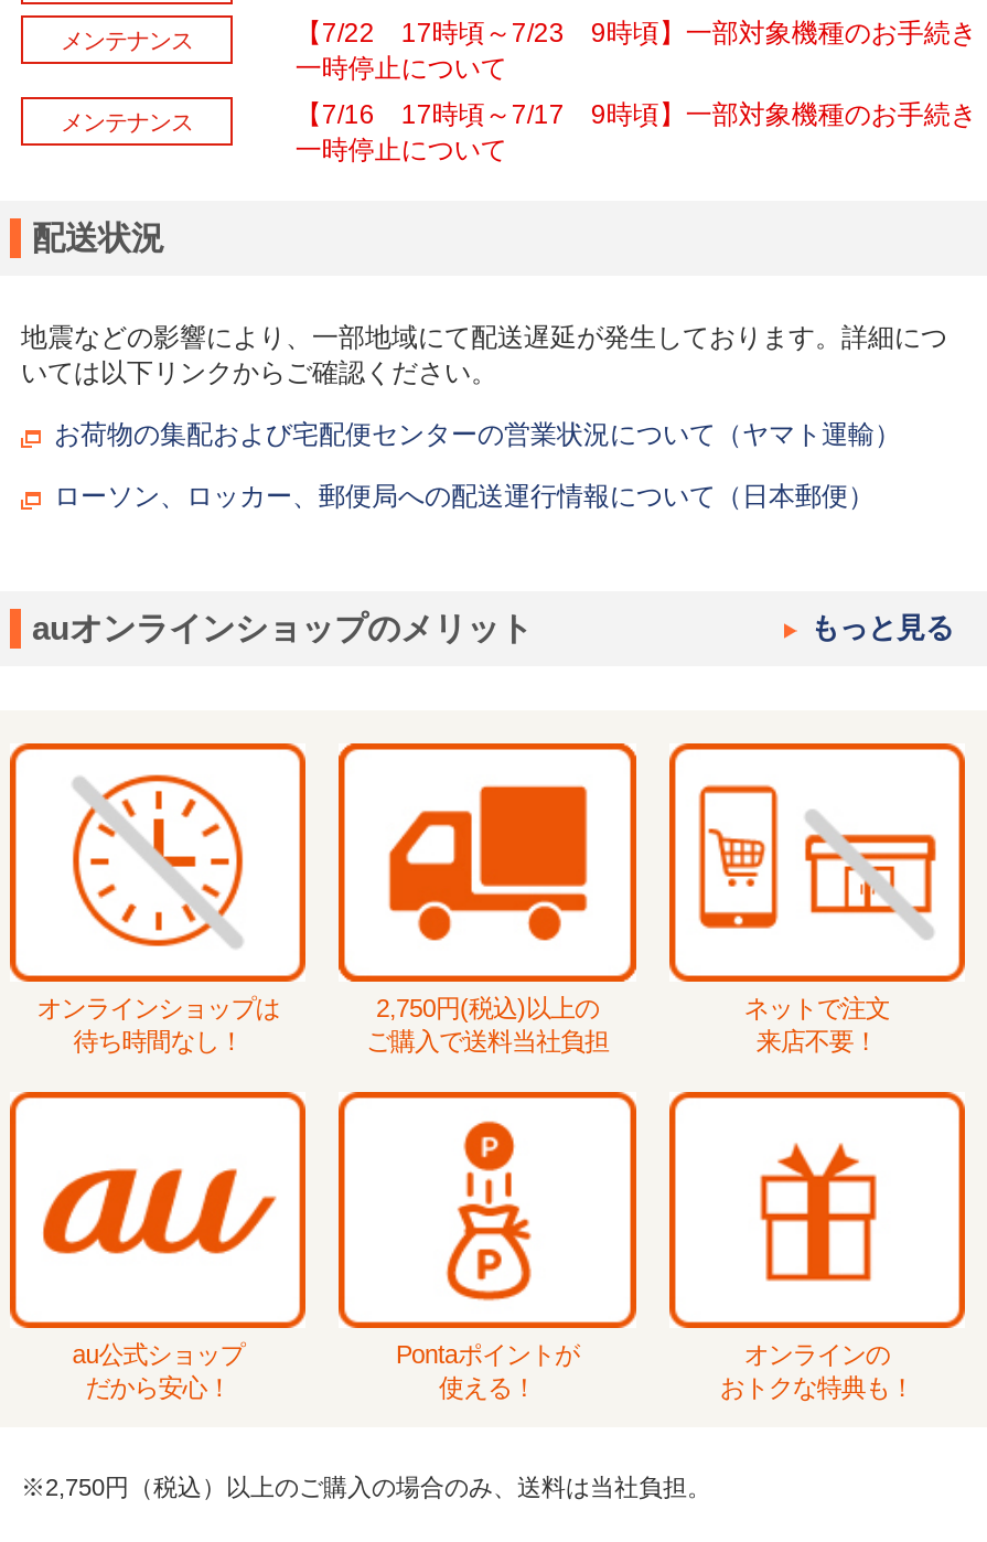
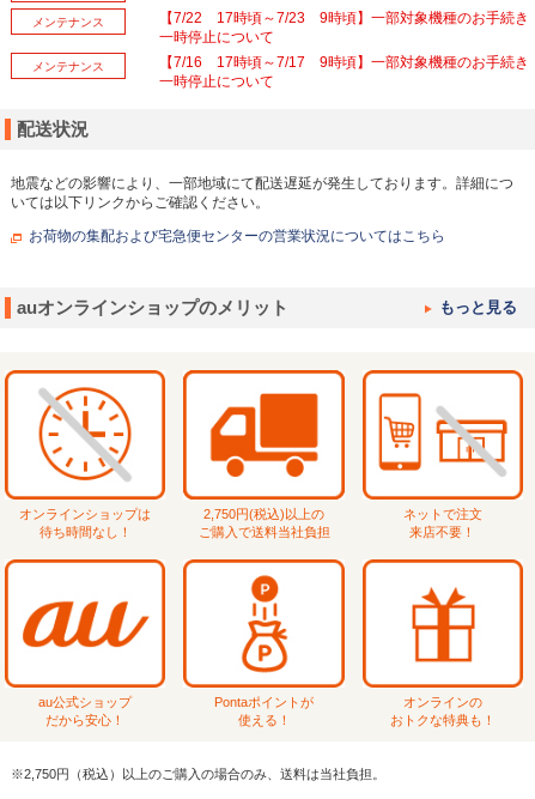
[54,419,901,512] お荷物の集配および宅配便センターの営業状況について（ヤマト運輸） | ローソン、ロッカー、郵便局への配送運行情報について（日本郵便） -> [29,228,445,244] お荷物の集配および宅急便センターの営業状況についてはこちら

